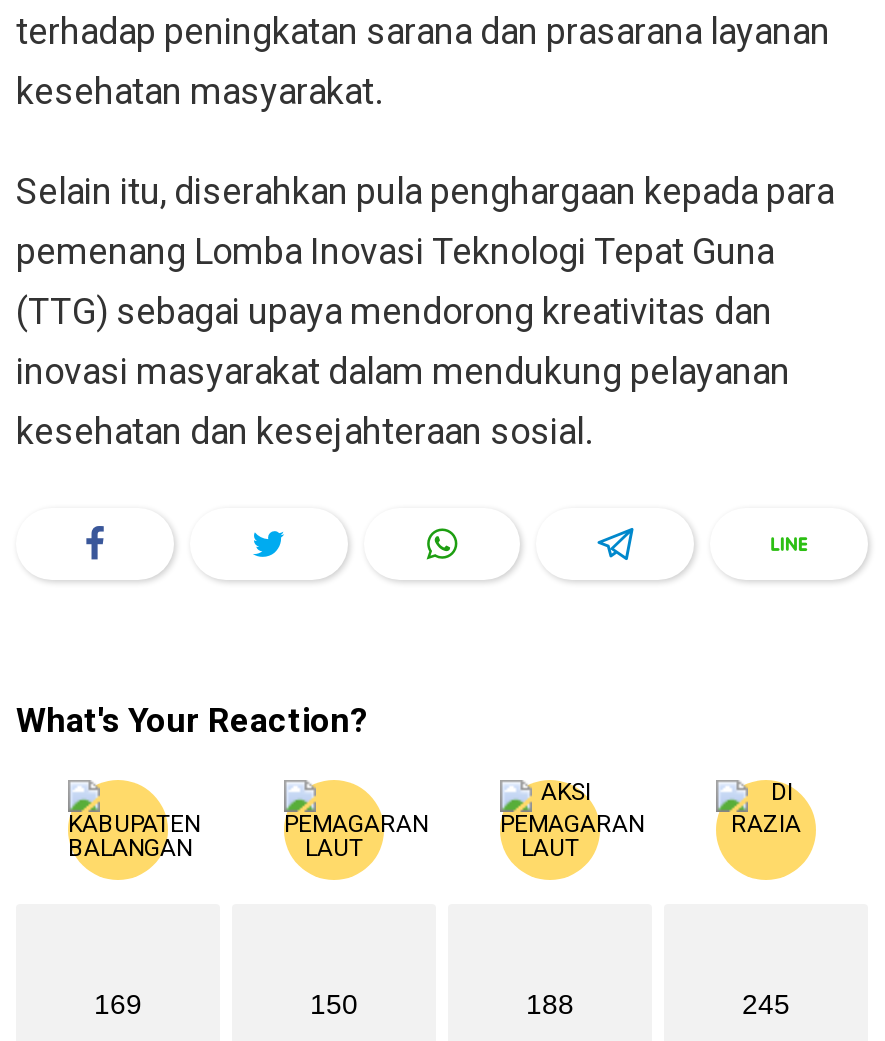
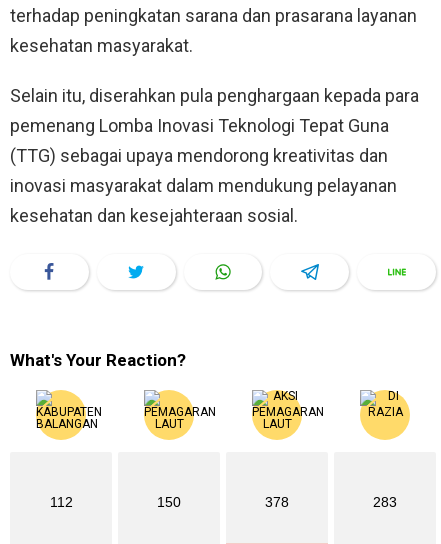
[94,987,142,1019] 169 -> [49,494,72,510] 112
[526,987,574,1019] 188 -> [265,494,289,510] 378
[742,987,790,1019] 245 -> [373,494,397,510] 283

